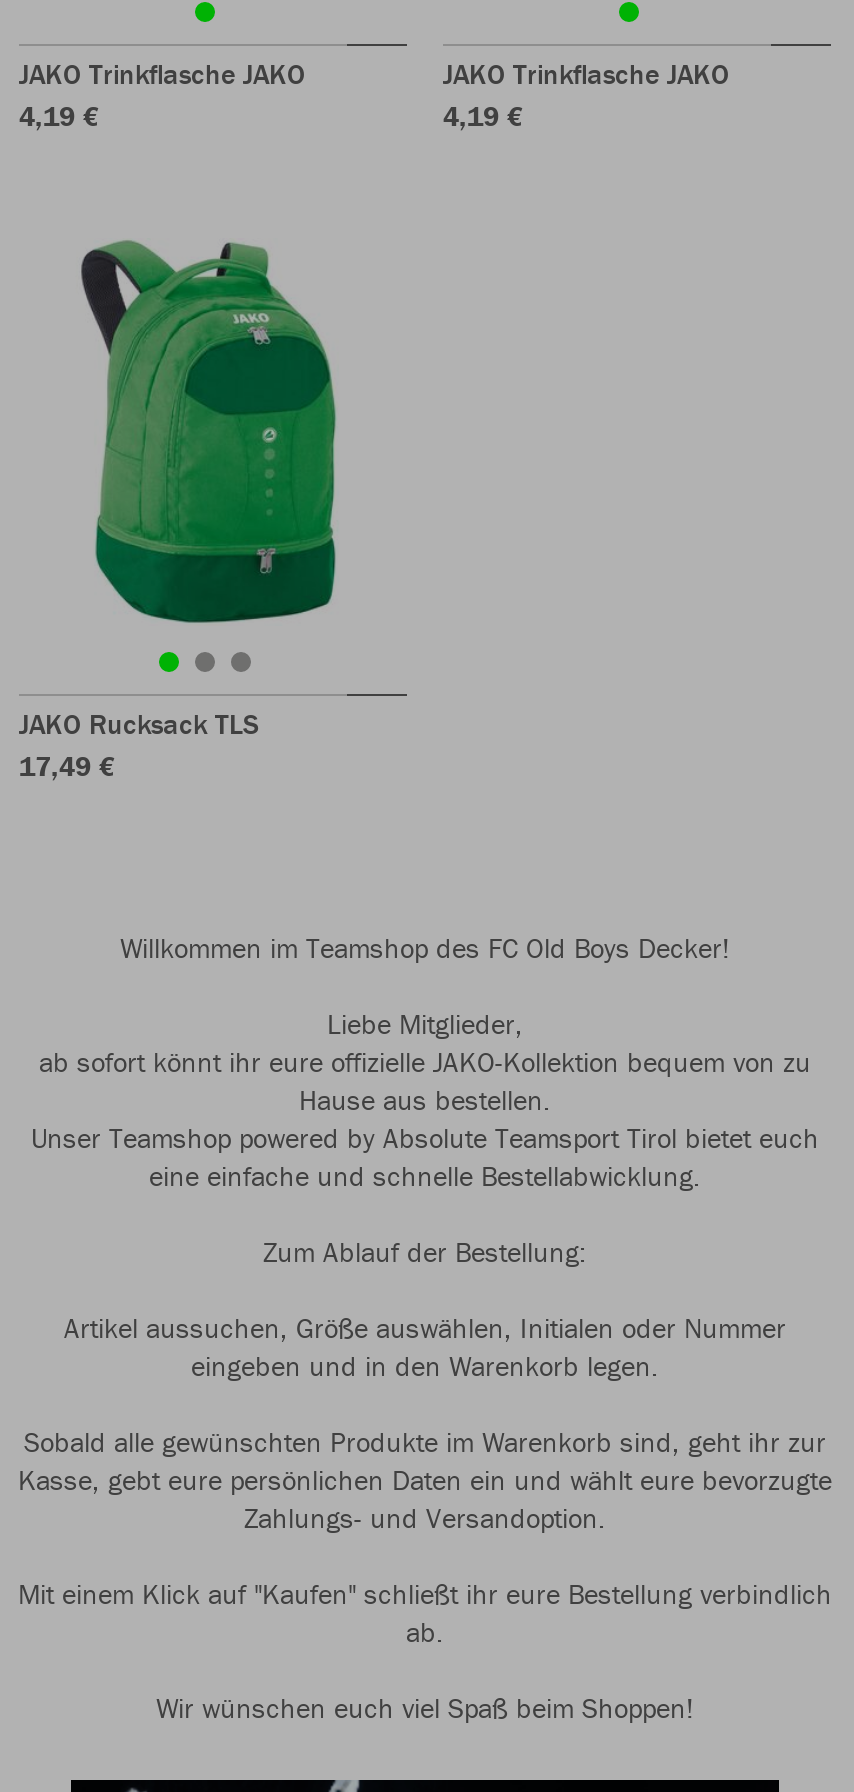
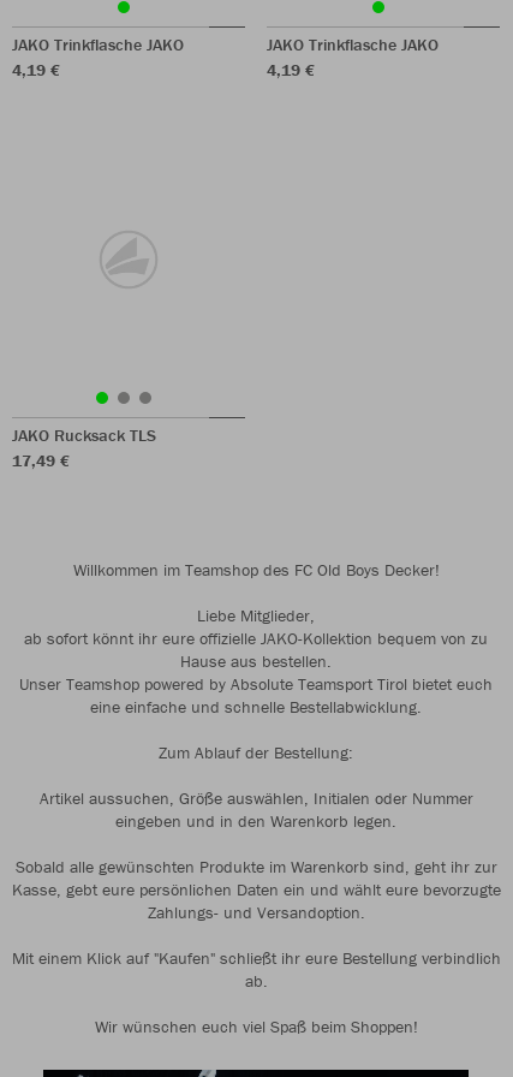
[79,240,337,624] [image] -> none

